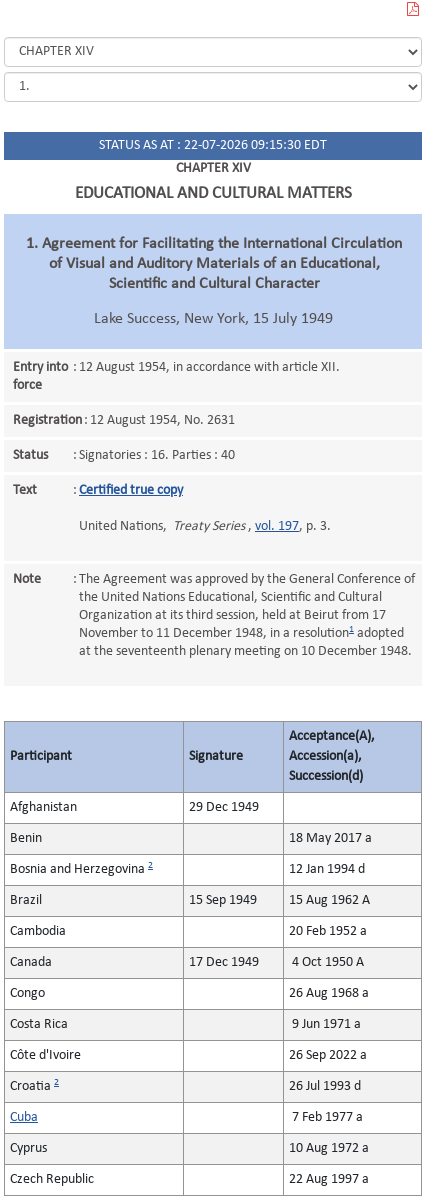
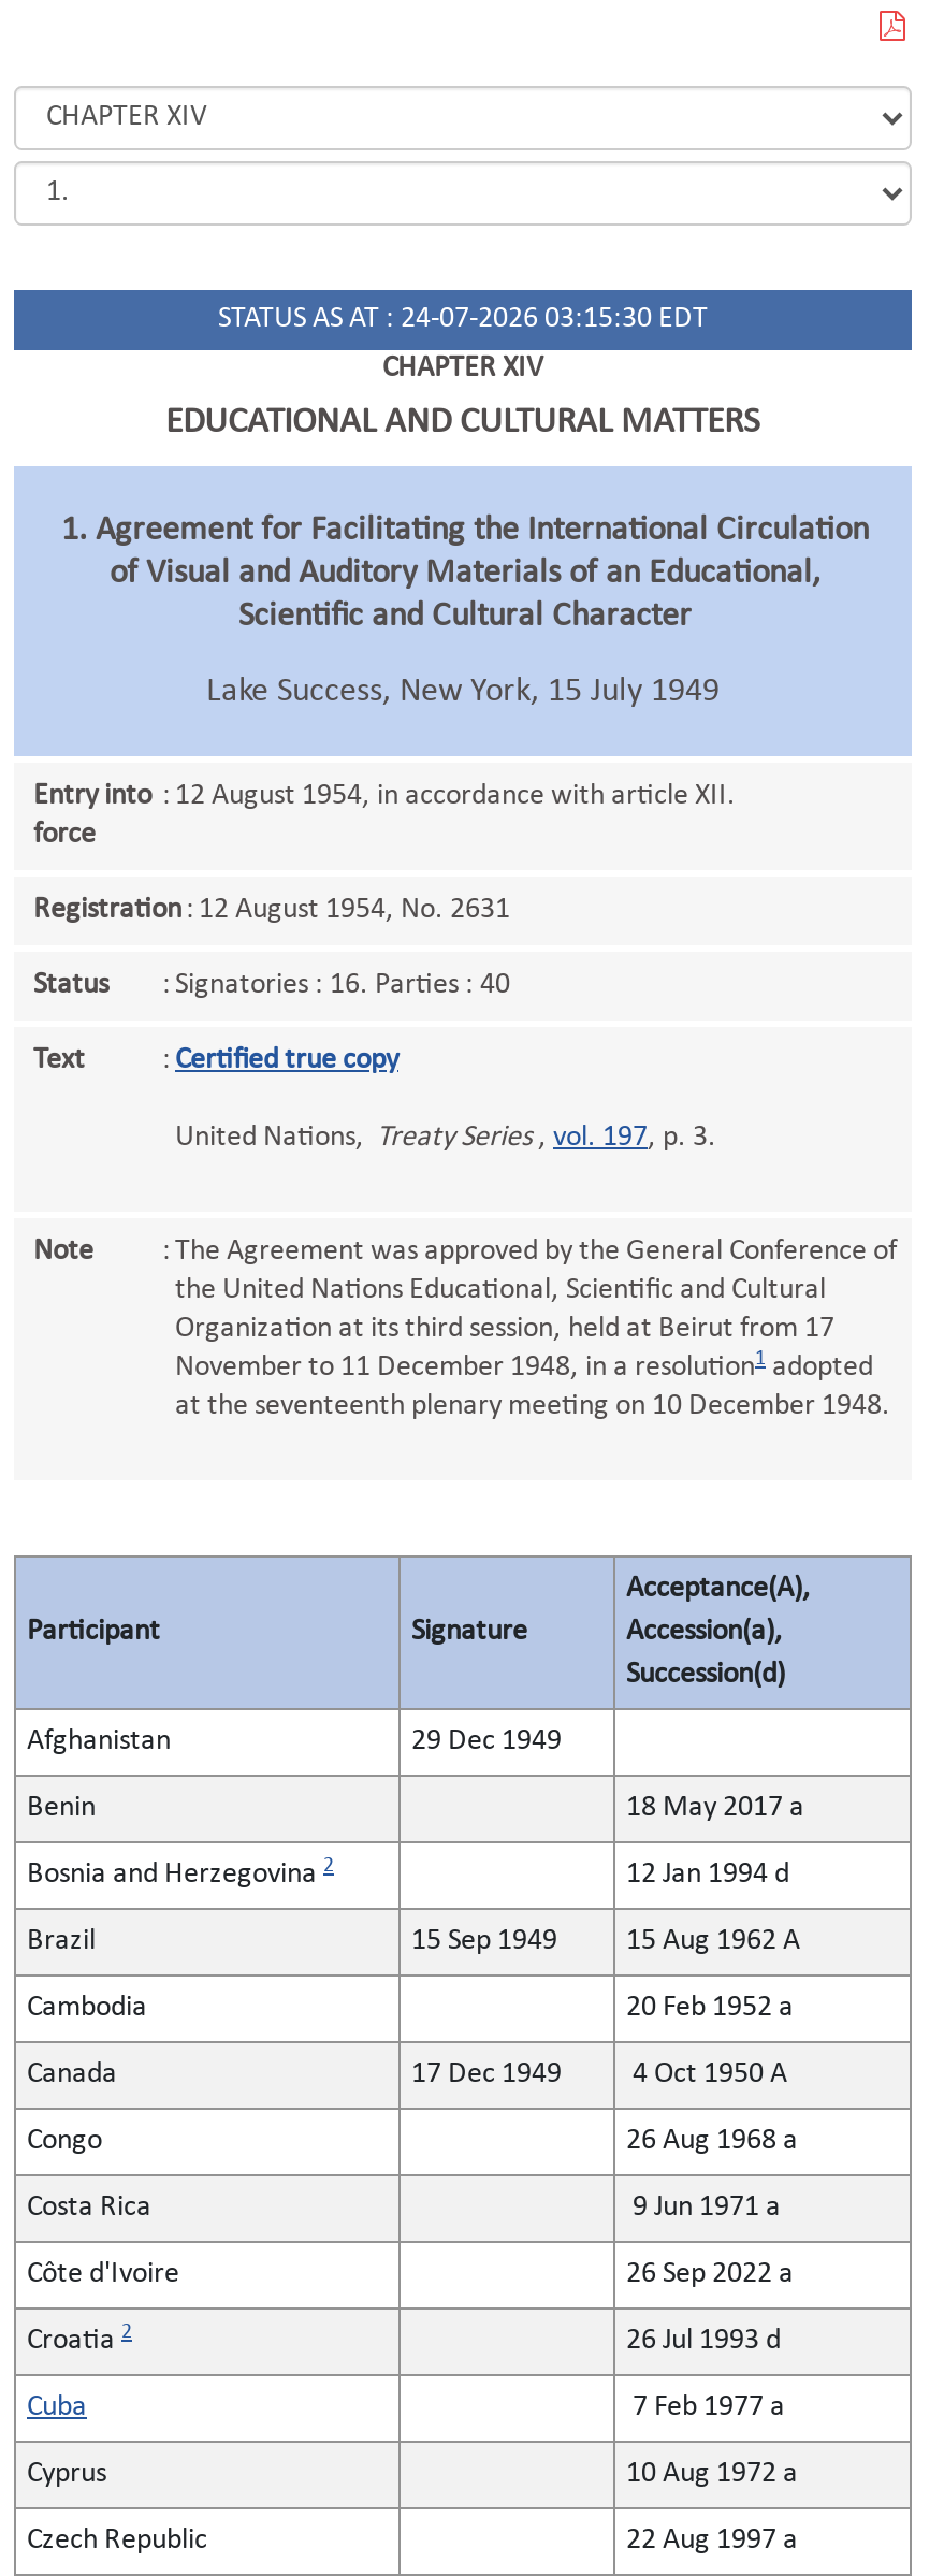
[99,138,327,153] STATUS AS AT : 22-07-2026 09:15:30 EDT -> [218,303,708,335] STATUS AS AT : 24-07-2026 03:15:30 EDT

